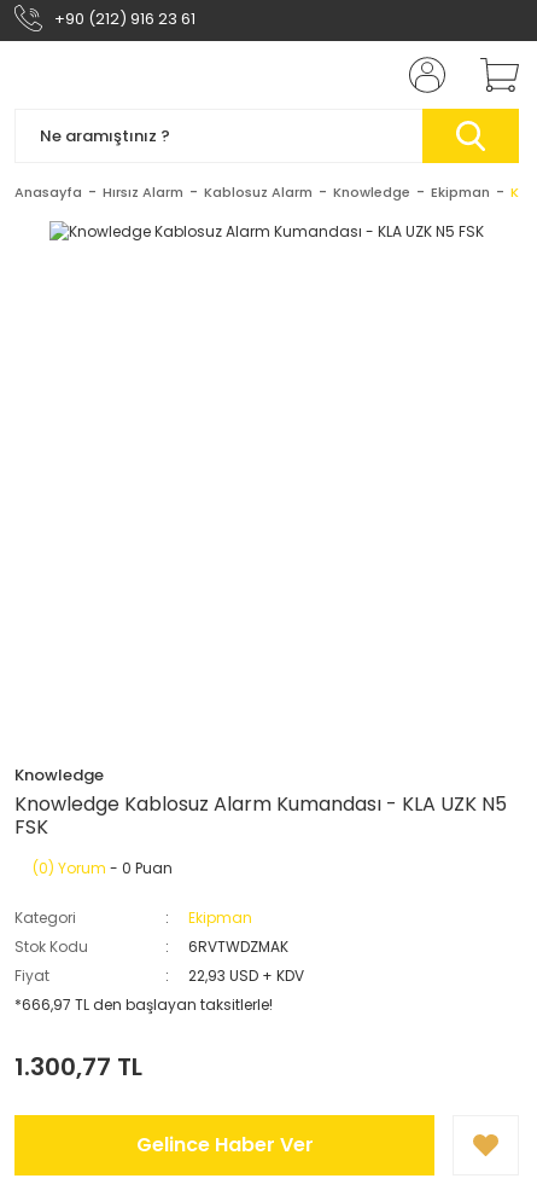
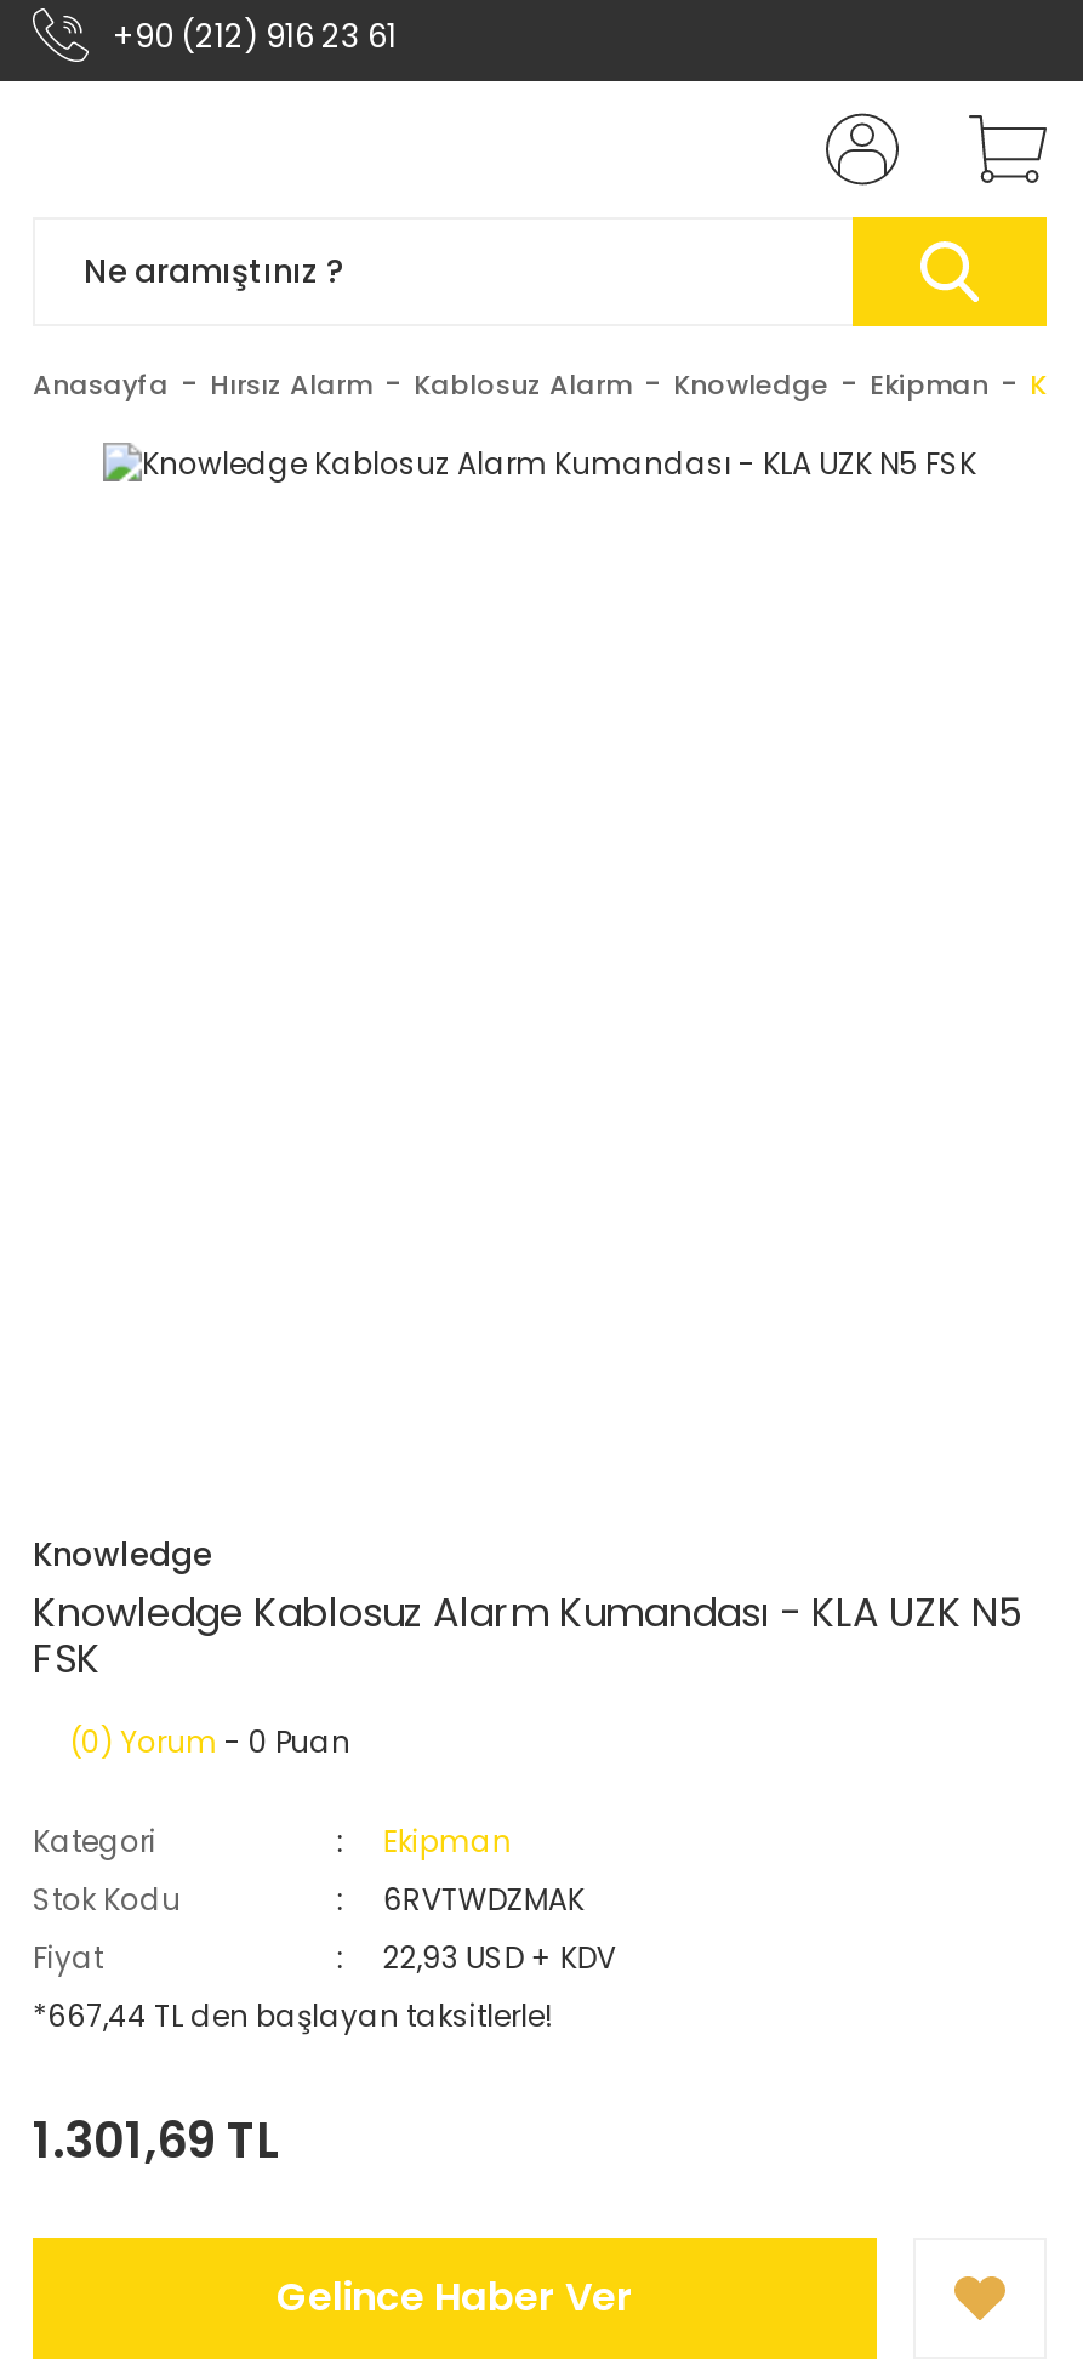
[14,994,273,1015] *666,97 TL den başlayan taksitlerle! -> [33,1995,552,2036] *667,44 TL den başlayan taksitlerle!
[14,1050,142,1084] 1.300,77 TL -> [33,2107,278,2175] 1.301,69 TL

